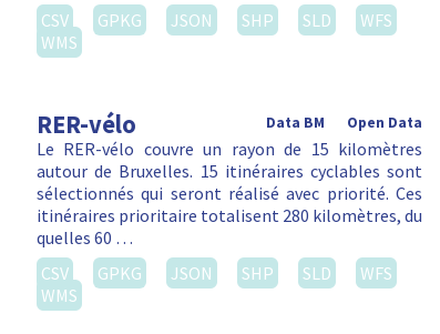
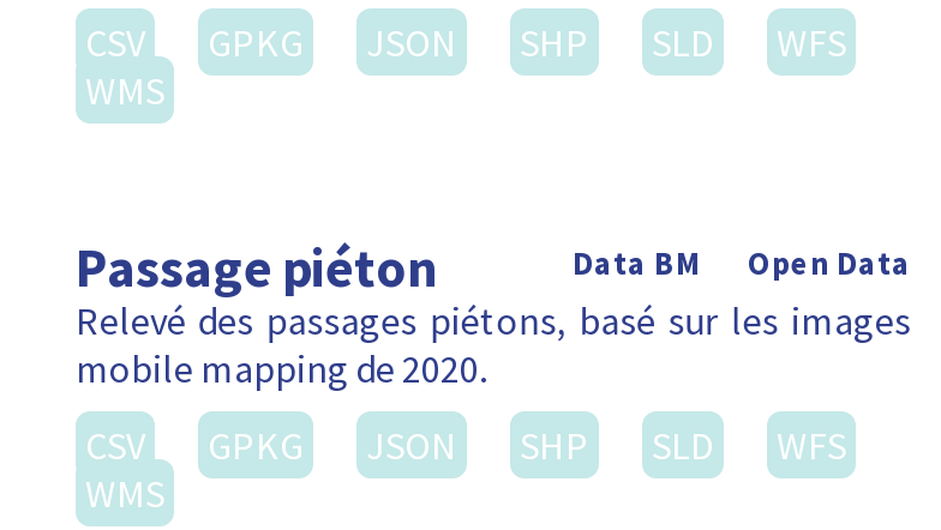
[37,109,136,140] RER-vélo -> [76,234,436,301] Passage piéton
[37,138,422,249] Le RER-vélo couvre un rayon de 15 kilomètres | autour de Bruxelles. 15 itinéraires cyclables sont | sélectionnés qui seront réalisé avec priorité. Ces | itinéraires prioritaire totalisent 280 kilomètres, du | quelles 60 … -> [76,297,911,393] Relevé des passages piétons, basé sur les images | mobile mapping de 2020.

